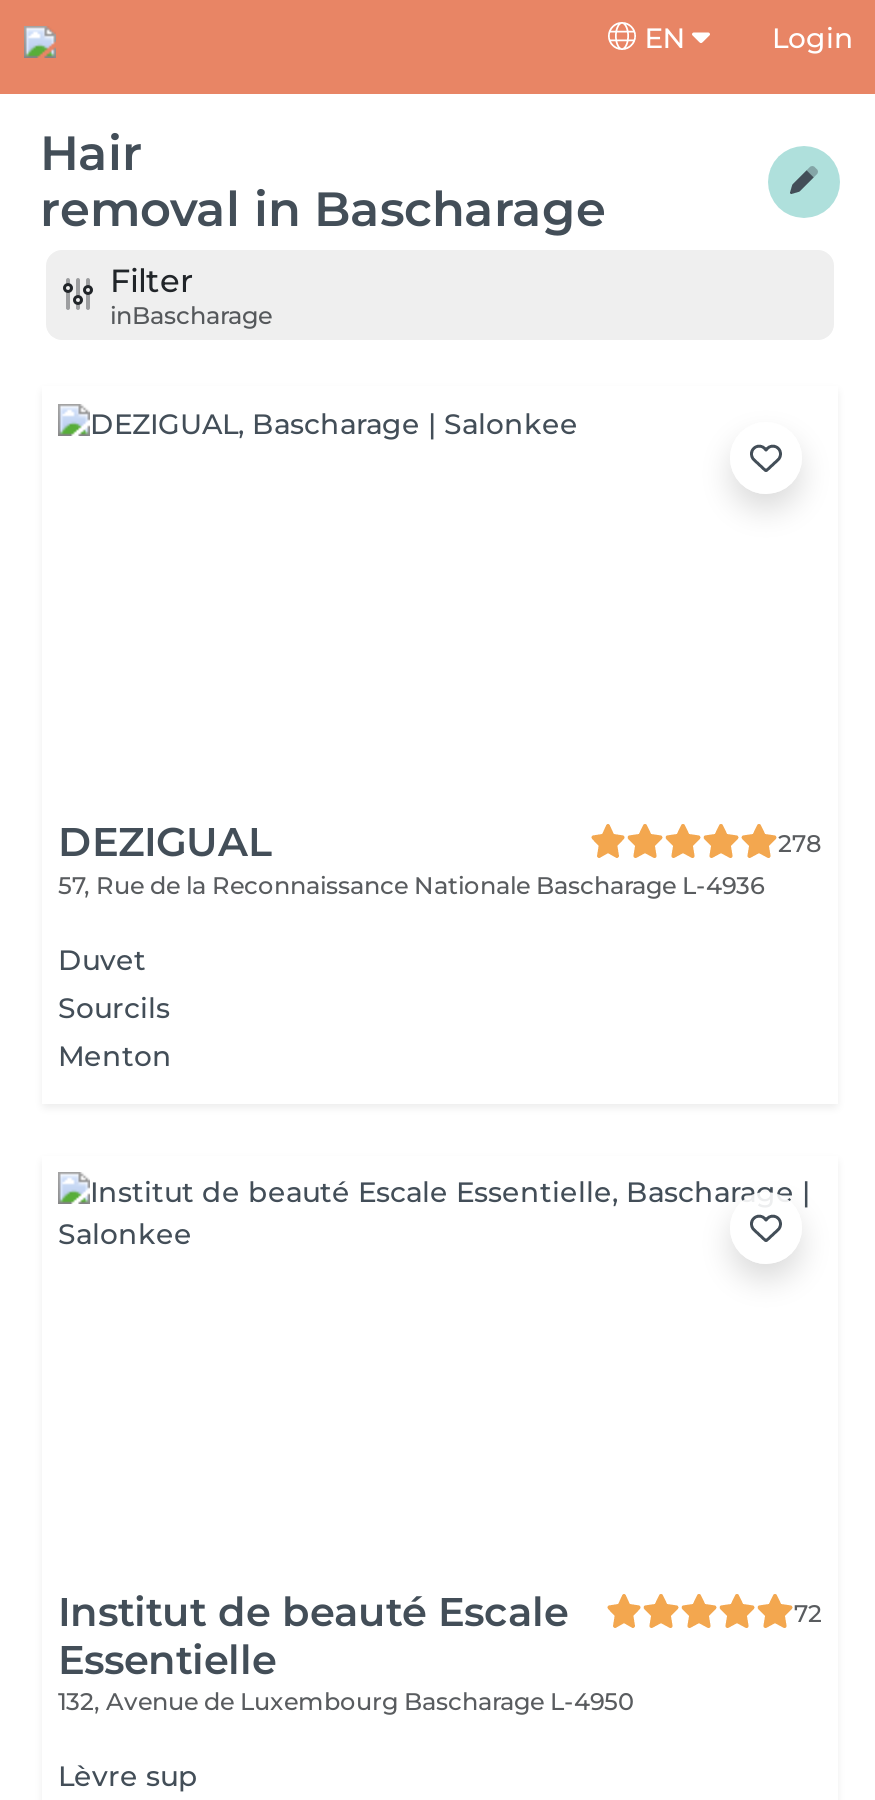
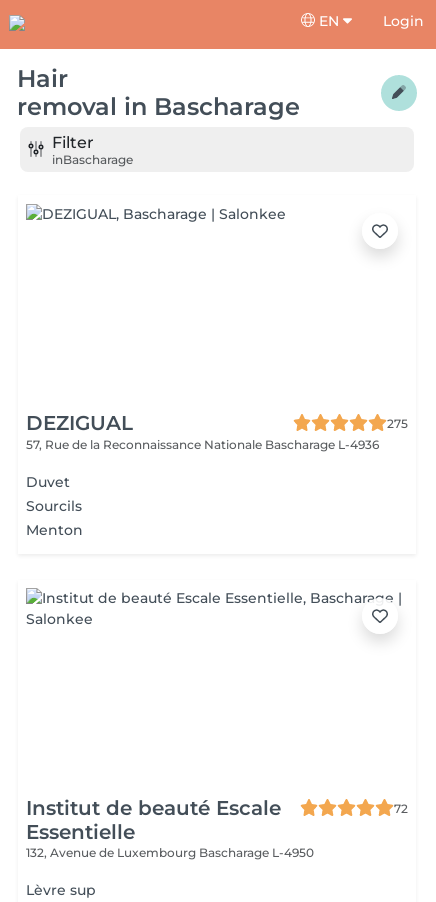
[778,828,822,858] 278 -> [387,416,408,431] 275

